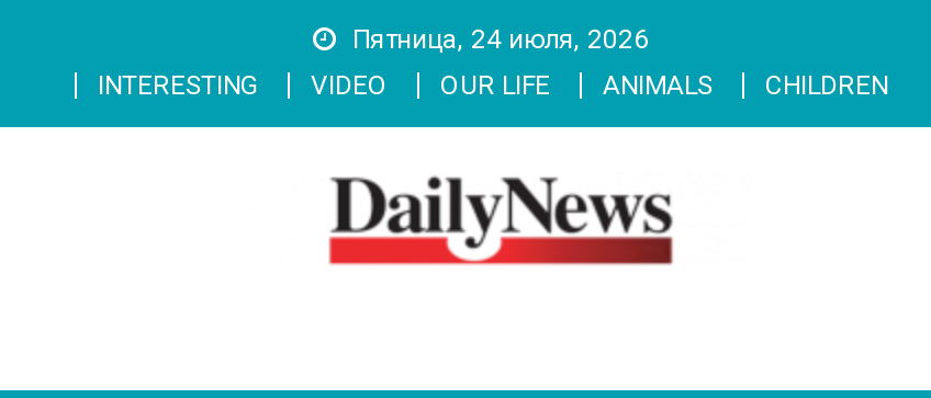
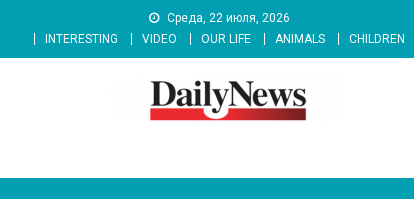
[352,24,649,55] Пятница, 24 июля, 2026 -> [166,11,289,25] Среда, 22 июля, 2026

